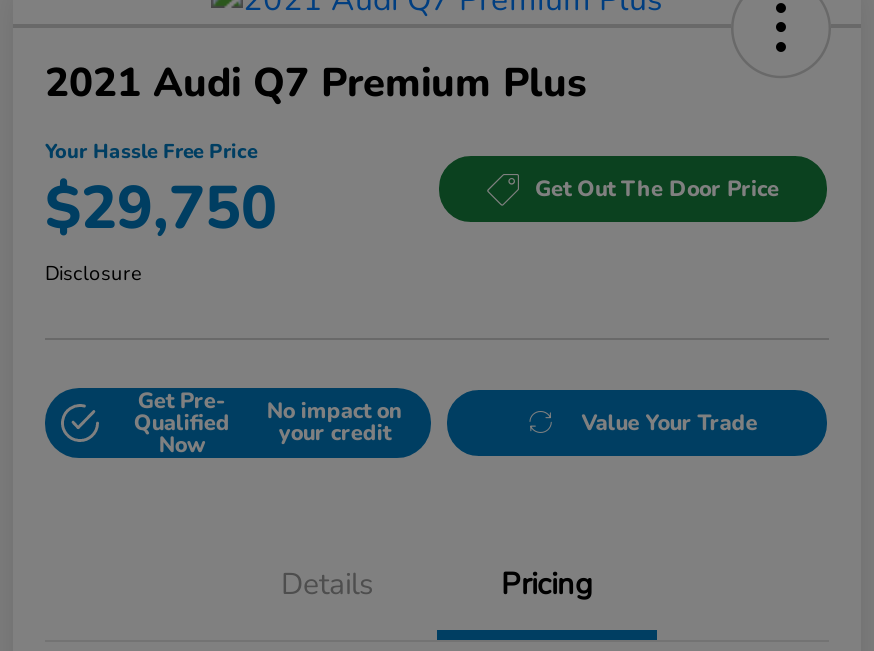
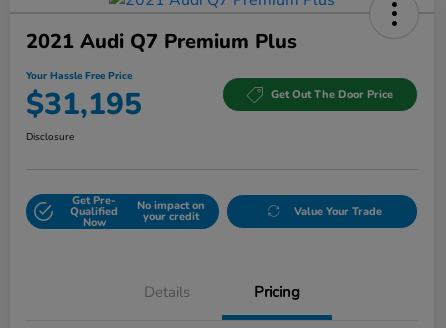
[45,168,277,250] $29,750 -> [26,84,142,125] $31,195

